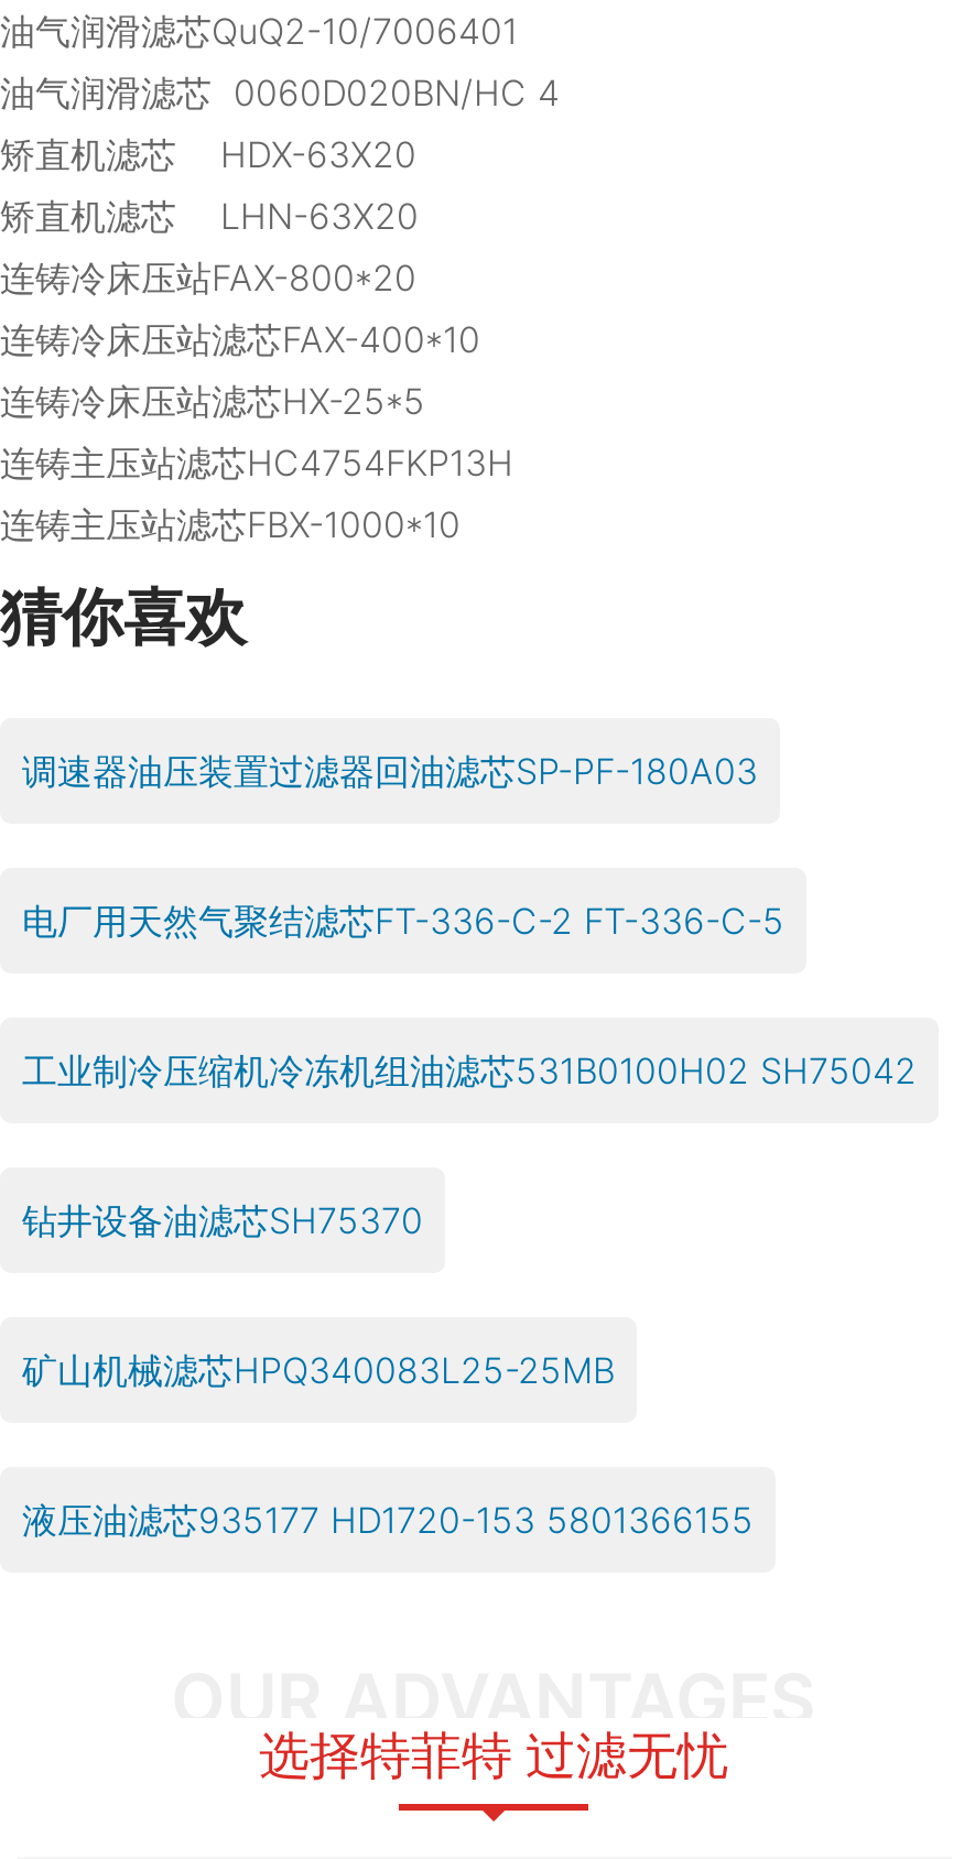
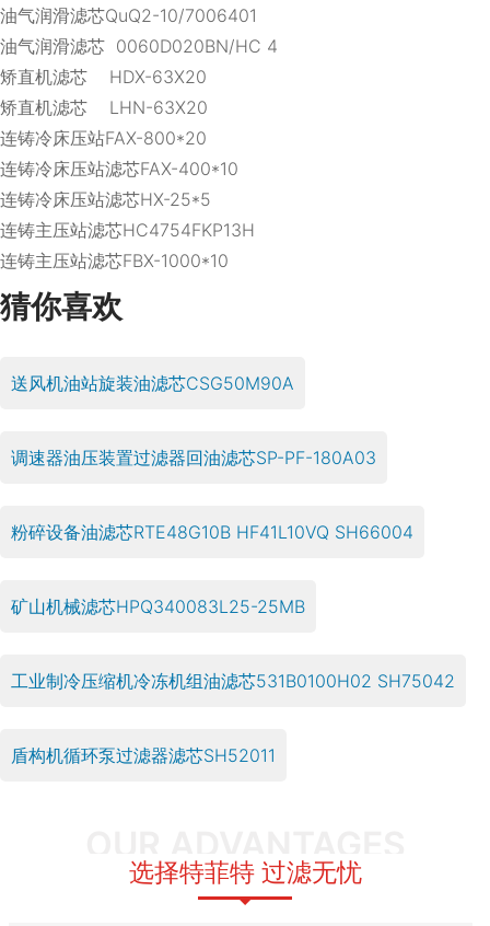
none -> [11,372,294,394] 送风机油站旋装油滤芯CSG50M90A
moved [22,748,758,792] -> [11,446,376,468]: 调速器油压装置过滤器回油滤芯SP-PF-180A03
[22,898,784,1242] 电厂用天然气聚结滤芯FT-336-C-2 FT-336-C-5 | 钻井设备油滤芯SH75370 -> [11,521,413,543] 粉碎设备油滤芯RTE48G10B HF41L10VQ SH66004
moved [22,1048,917,1092] -> [11,670,455,691]: 工业制冷压缩机冷冻机组油滤芯531B0100H02 SH75042
moved [22,1347,615,1391] -> [11,595,305,617]: 矿山机械滤芯HPQ340083L25-25MB
[22,1497,754,1541] 液压油滤芯935177 HD1720-153 5801366155 -> [11,744,276,766] 盾构机循环泵过滤器滤芯SH52011

